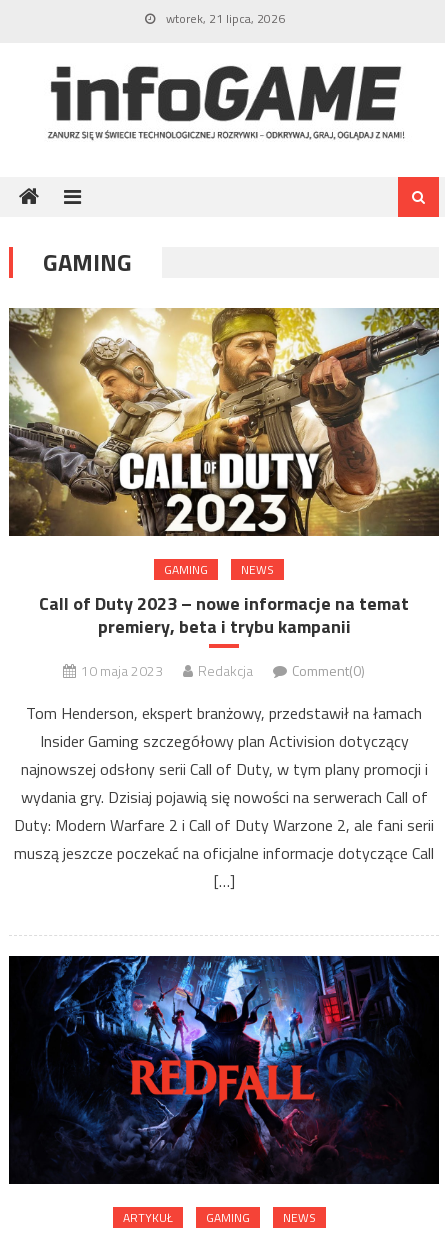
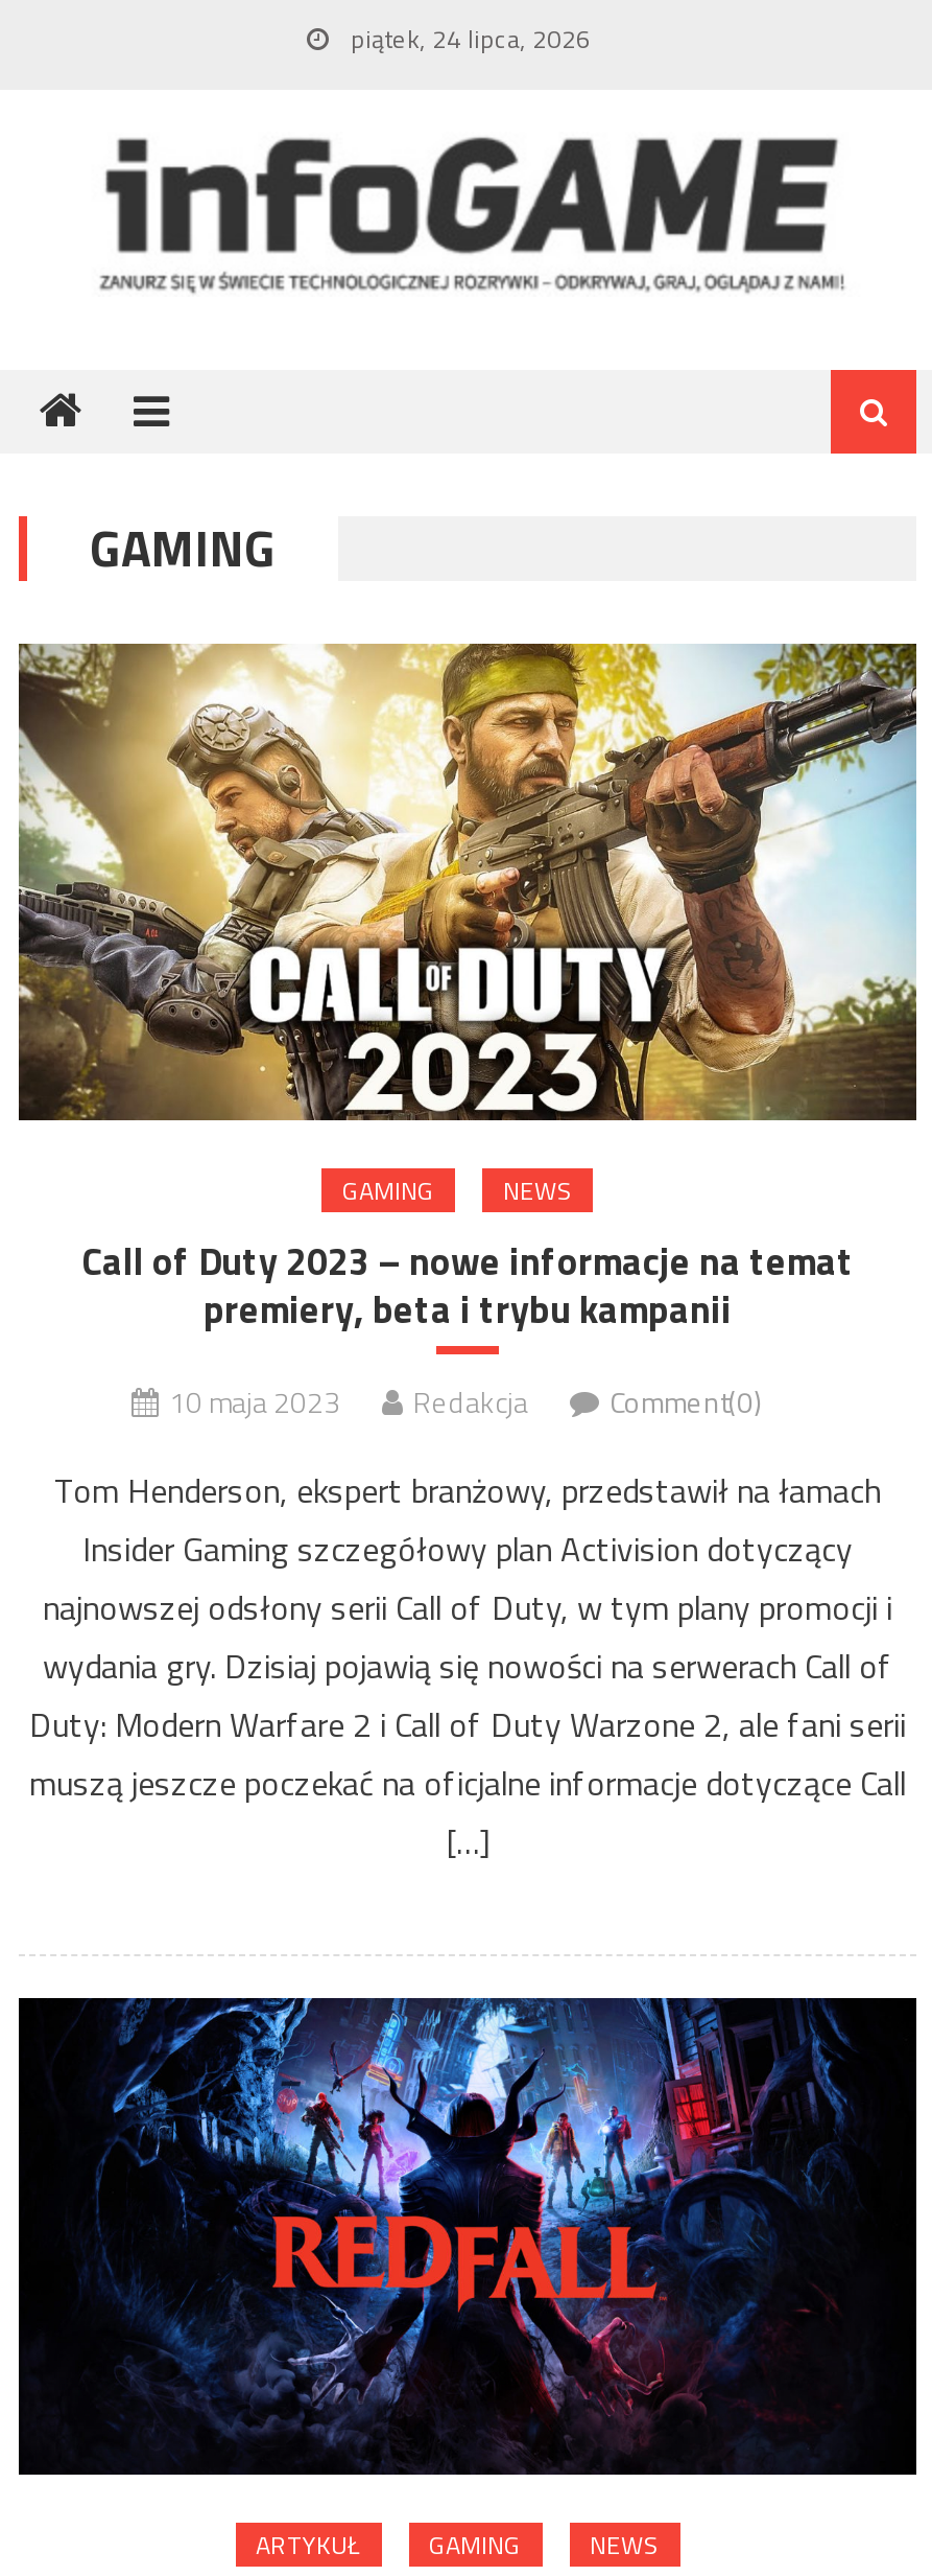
[163,9,285,28] wtorek, 21 lipca, 2026 -> [344,19,591,59] piątek, 24 lipca, 2026

